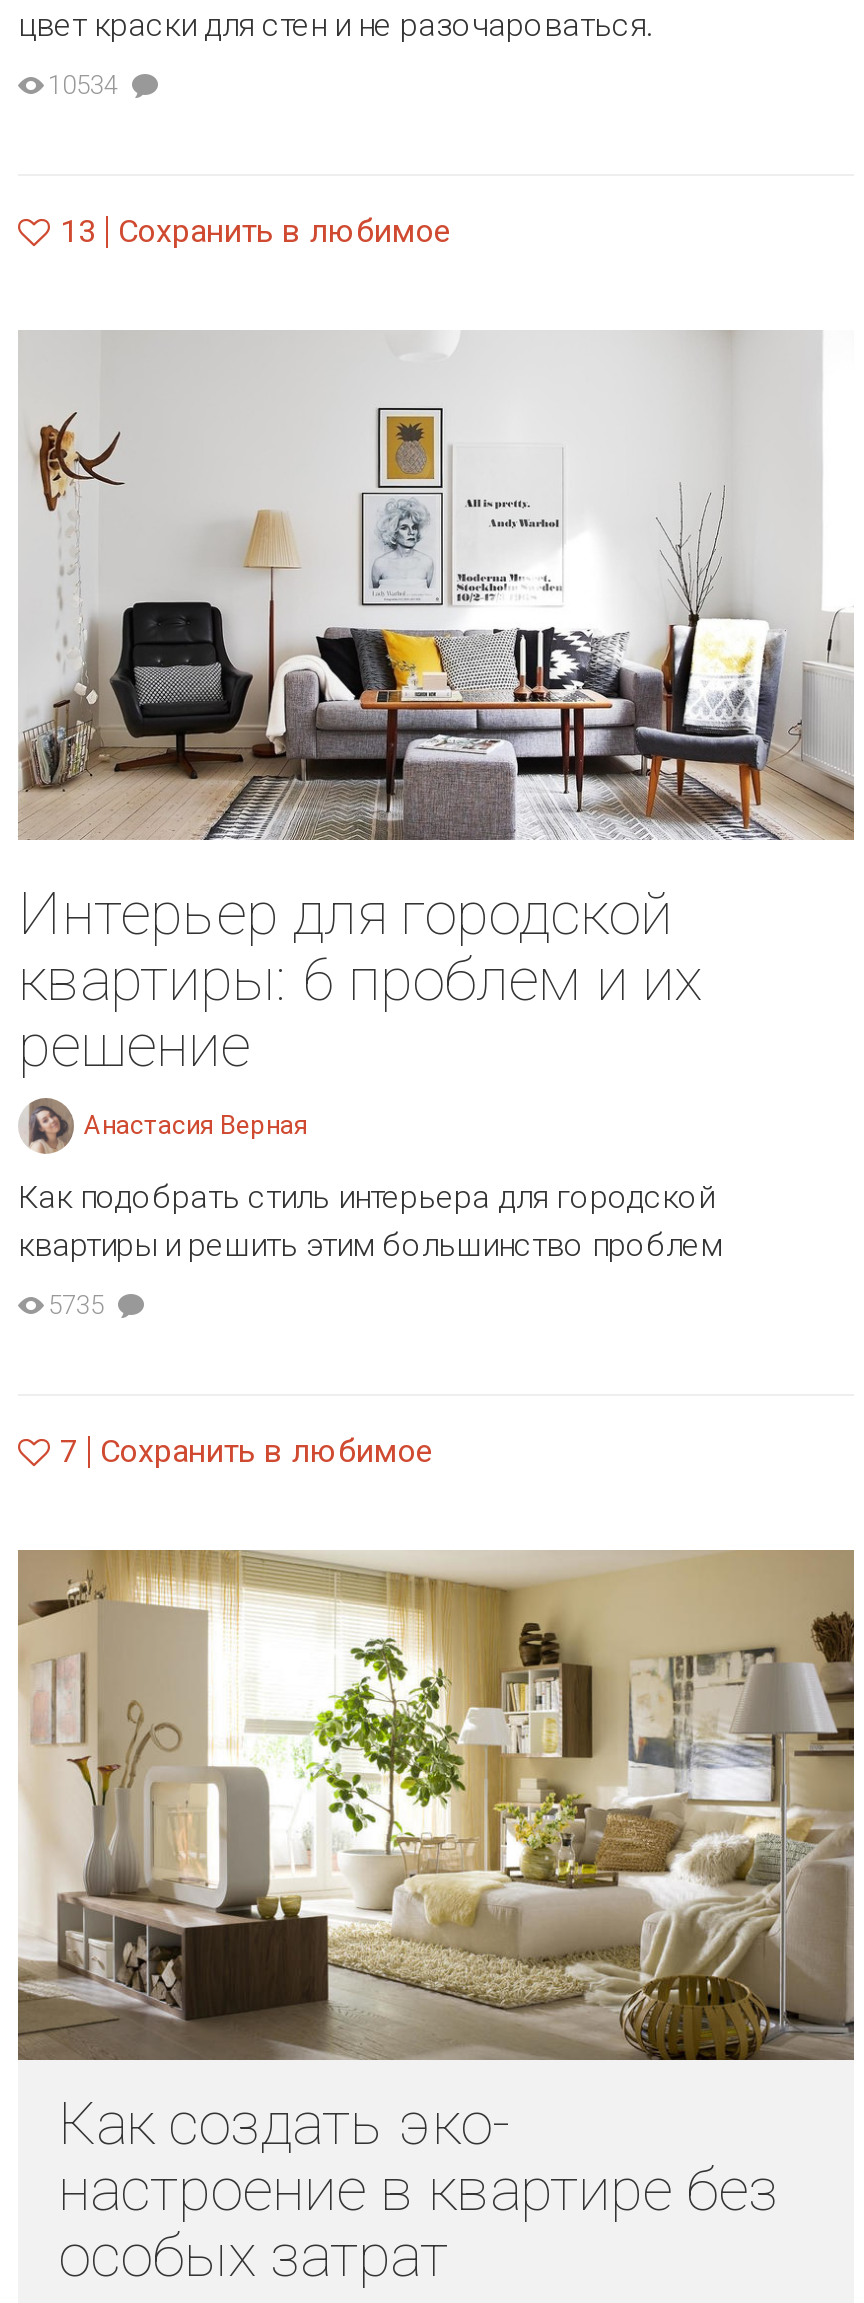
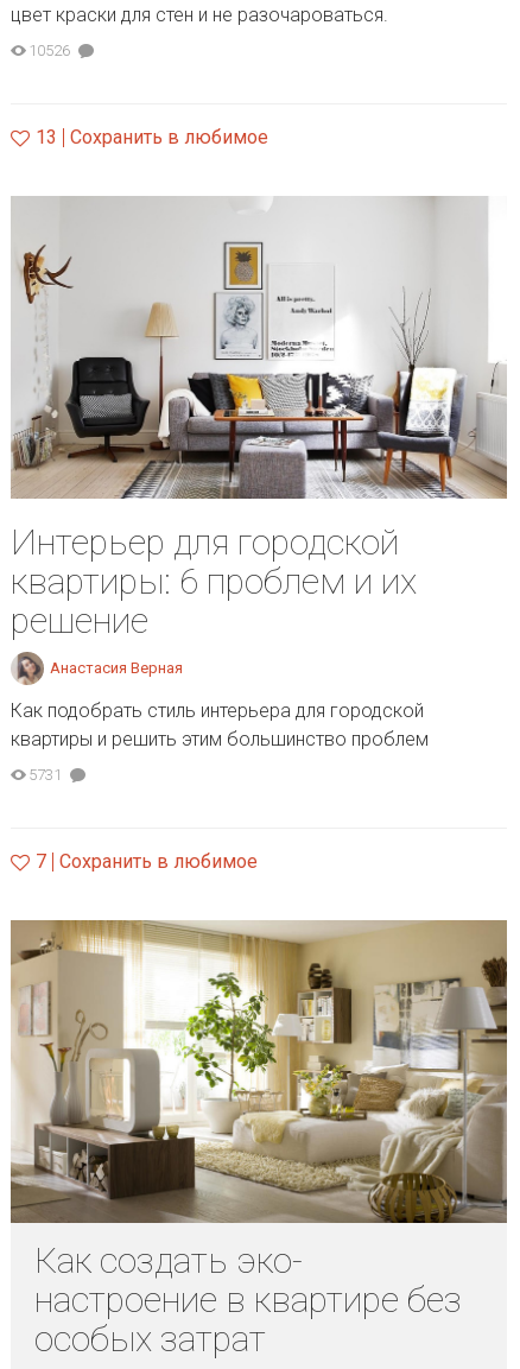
[48,70,118,100] 10534 -> [28,42,70,59] 10526
[48,1290,104,1320] 5735 -> [28,766,62,784] 5731

